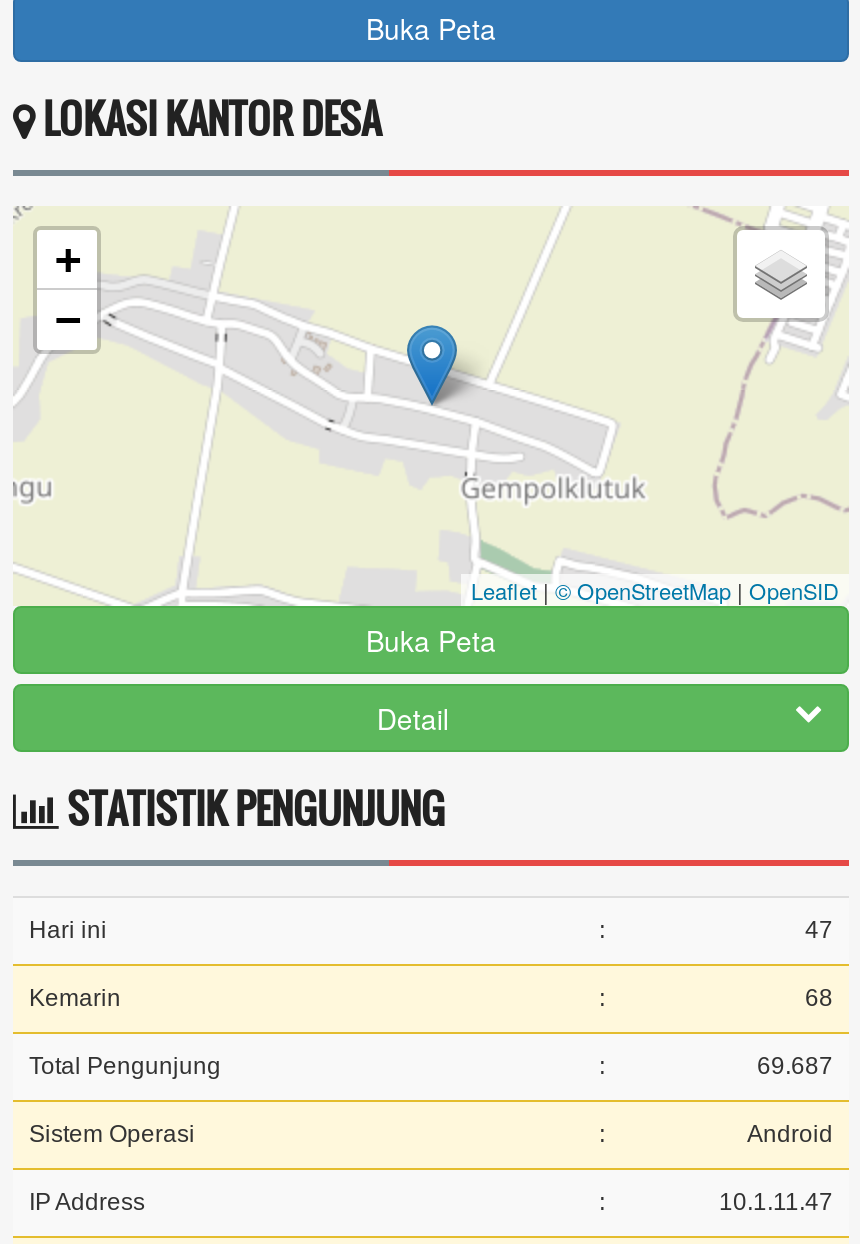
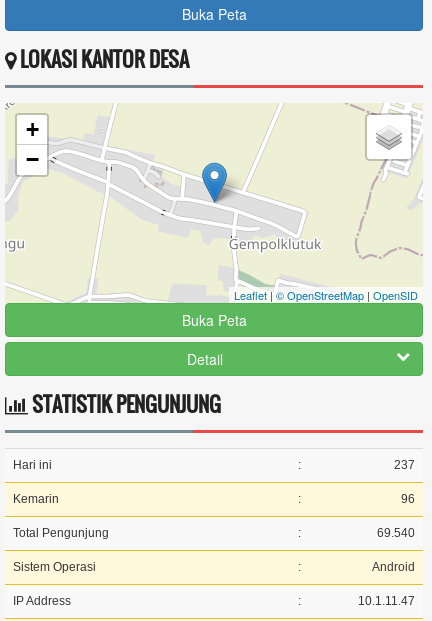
[805,917,833,945] 47 -> [394,458,415,472] 237
[805,985,833,1013] 68 -> [401,492,415,506] 96
[757,1053,833,1081] 69.687 -> [377,526,415,540] 69.540

